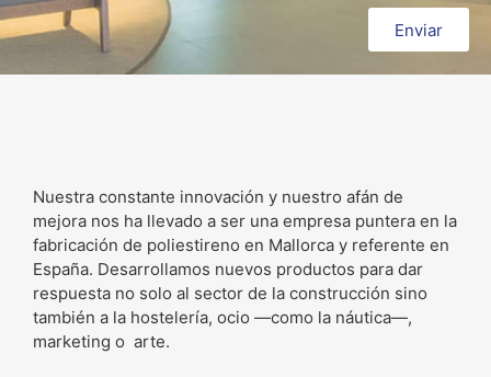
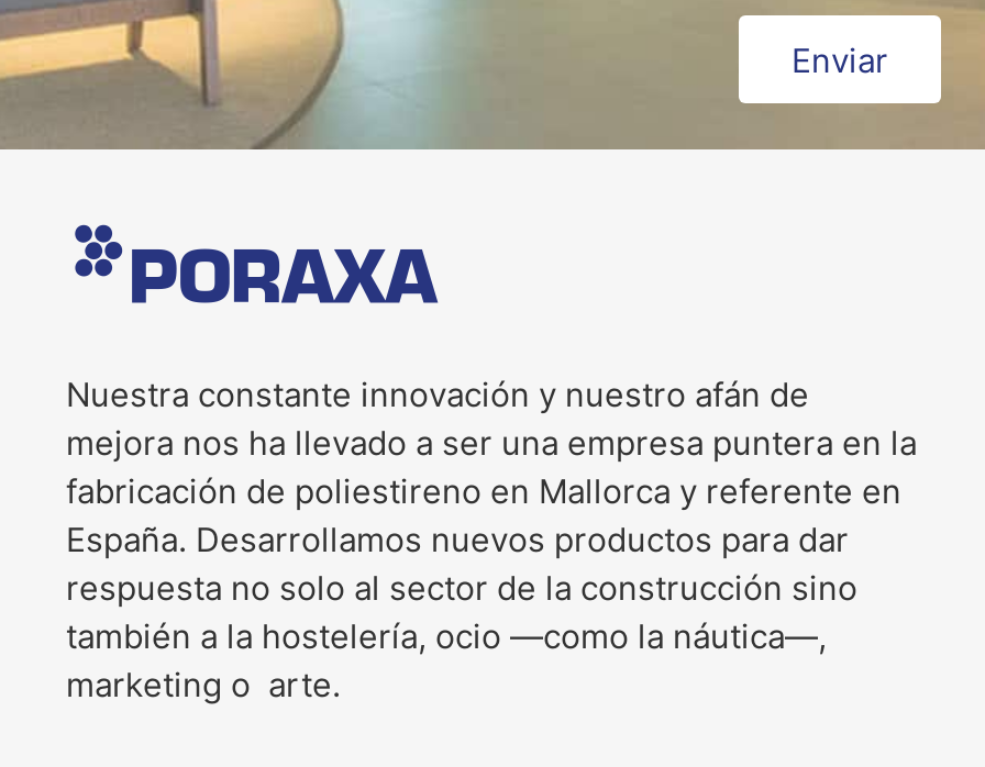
none -> [73,222,440,305] [image]

